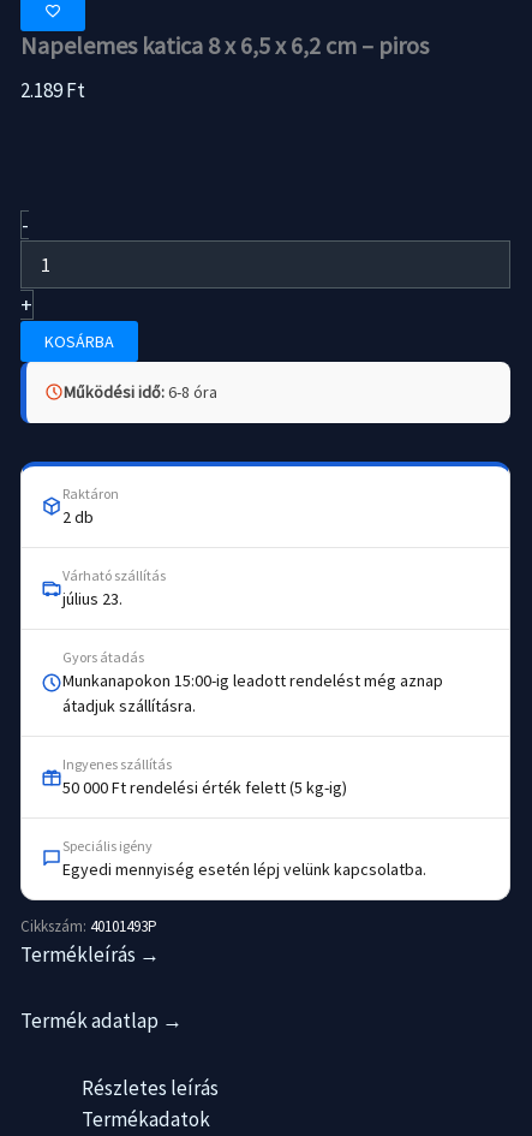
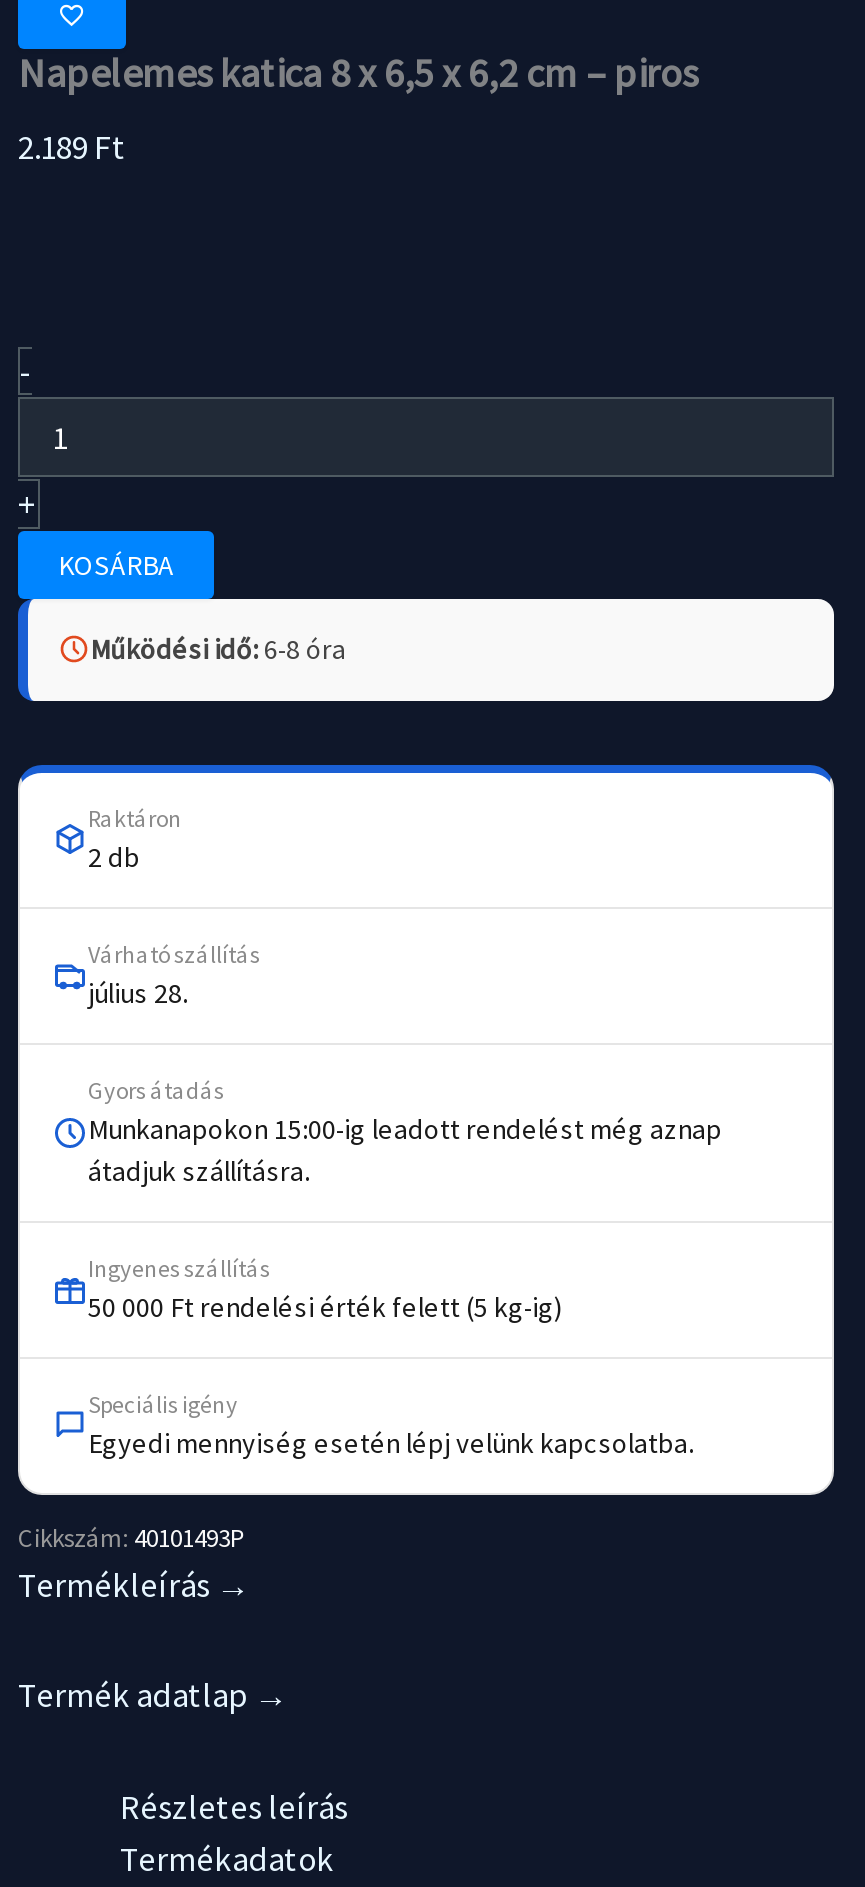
[62,587,122,609] július 23. -> [88,974,188,1010] július 28.

